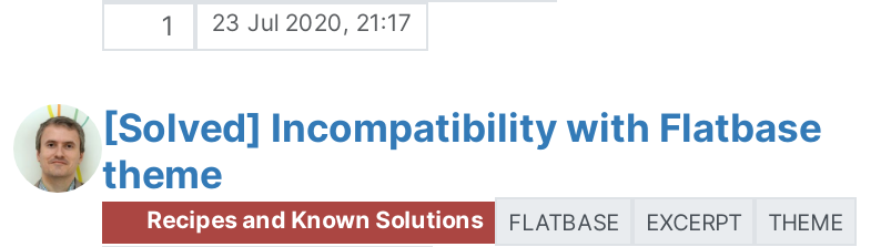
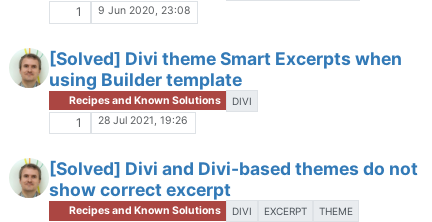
[162,8,411,43] 1 23 Jul 2020, 21:17 -> [76,4,190,19] 1 9 Jun 2020, 23:08
[102,105,821,198] [Solved] Incompatibility with Flatbase | theme -> [49,47,402,89] [Solved] Divi theme Smart Excerpts when | using Builder template
[508,209,619,236] FLATBASE -> [49,94,418,217] DIVI | 1 | 28 Jul 2021, 19:26 | [Solved] Divi and Divi-based themes do not | show correct excerpt | Recipes and Known Solutions | DIVI

